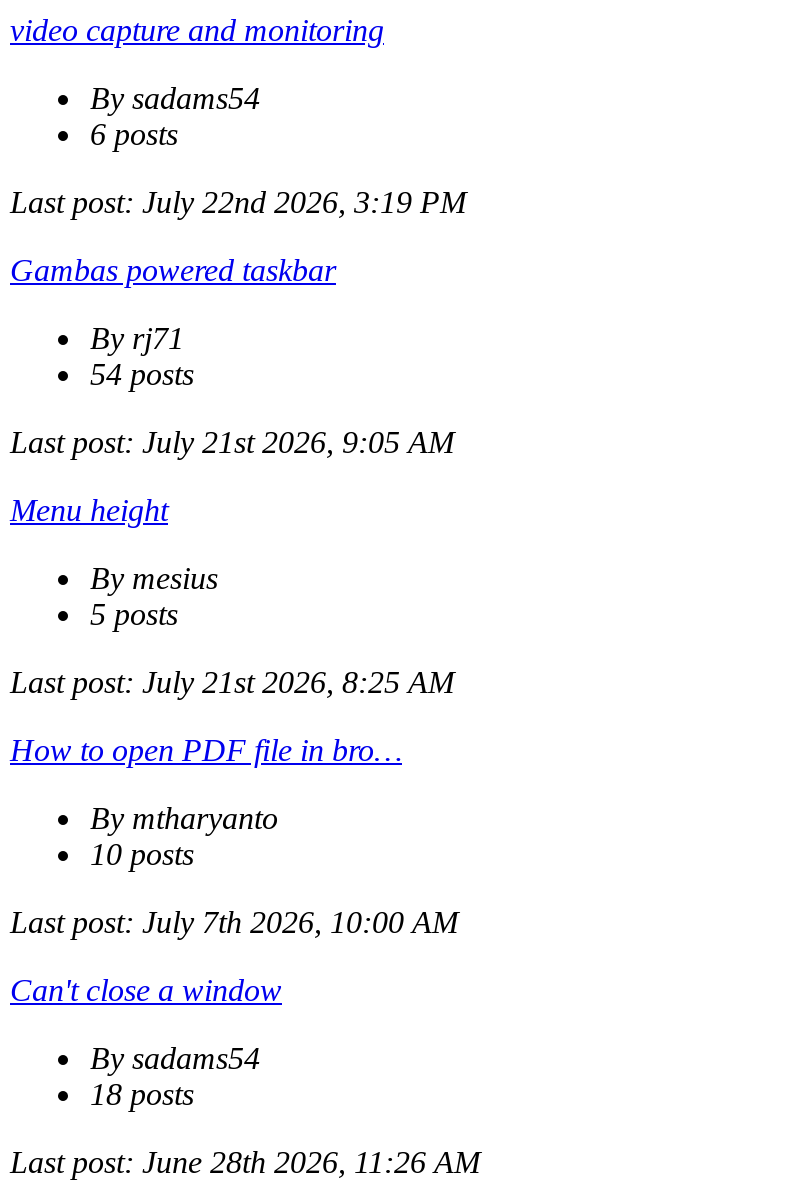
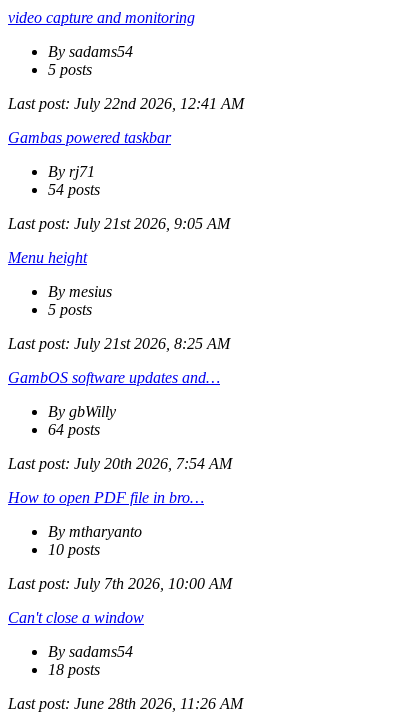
[90,117,178,151] 6 posts -> [48,61,92,78] 5 posts
[10,185,466,219] Last post: July 22nd 2026, 3:19 PM -> [8,95,244,112] Last post: July 22nd 2026, 12:41 AM
none -> [8,369,232,472] GambOS software updates and… | By gbWilly | 64 posts | Last post: July 20th 2026, 7:54 AM

